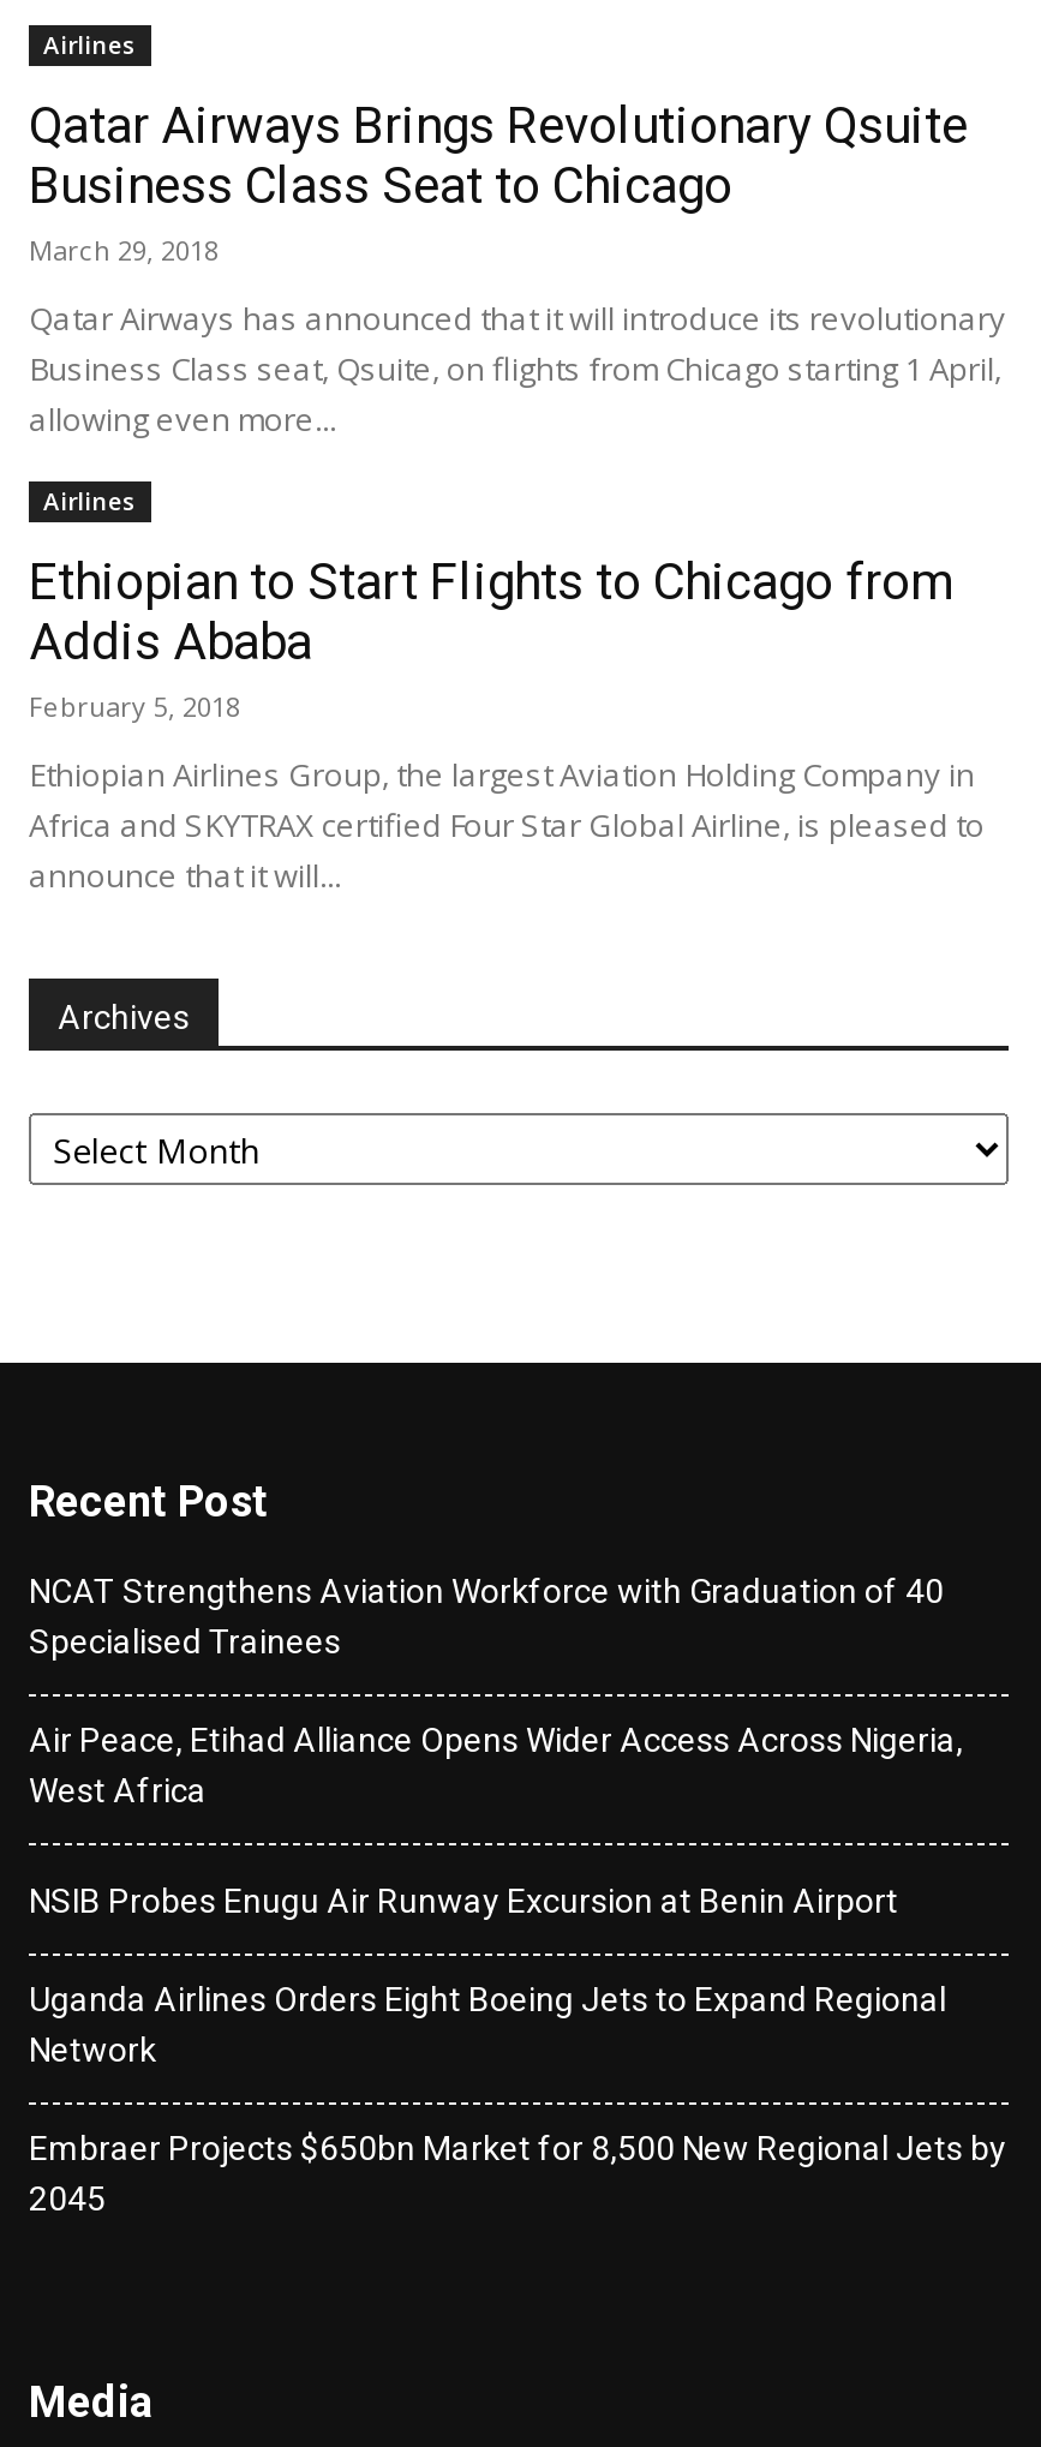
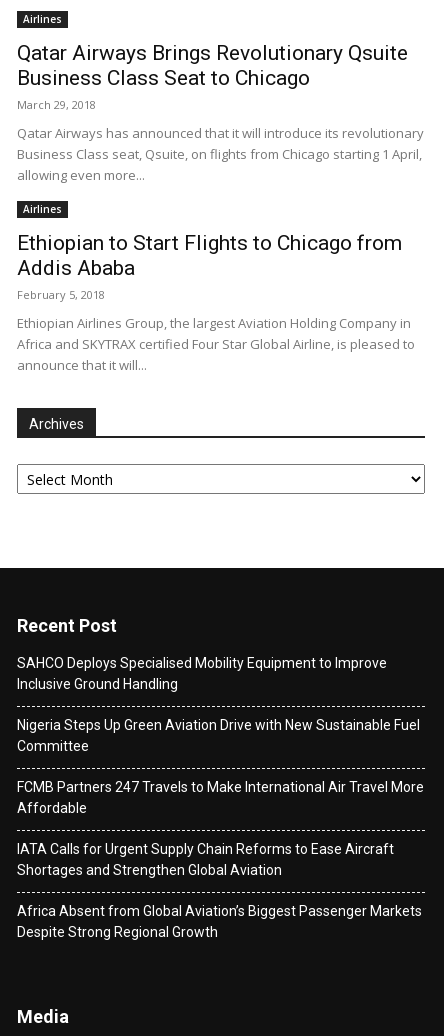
[29,1572,944,1661] NCAT Strengthens Aviation Workforce with Graduation of 40 | Specialised Trainees -> [17,655,387,692] SAHCO Deploys Specialised Mobility Equipment to Improve | Inclusive Ground Handling
[29,1721,963,1810] Air Peace, Etihad Alliance Opens Wider Access Across Nigeria, | West Africa -> [17,717,420,754] Nigeria Steps Up Green Aviation Drive with New Sustainable Fuel | Committee
[29,1882,898,1921] NSIB Probes Enugu Air Runway Excursion at Benin Airport -> [17,779,424,816] FCMB Partners 247 Travels to Make International Air Travel More | Affordable
[29,1981,946,2070] Uganda Airlines Orders Eight Boeing Jets to Expand Regional | Network -> [17,841,394,878] IATA Calls for Urgent Supply Chain Reforms to Ease Aircraft | Shortages and Strengthen Global Aviation
[29,2130,1006,2218] Embraer Projects $650bn Market for 8,500 New Regional Jets by | 2045 -> [17,903,422,940] Africa Absent from Global Aviation’s Biggest Passenger Markets | Despite Strong Regional Growth

